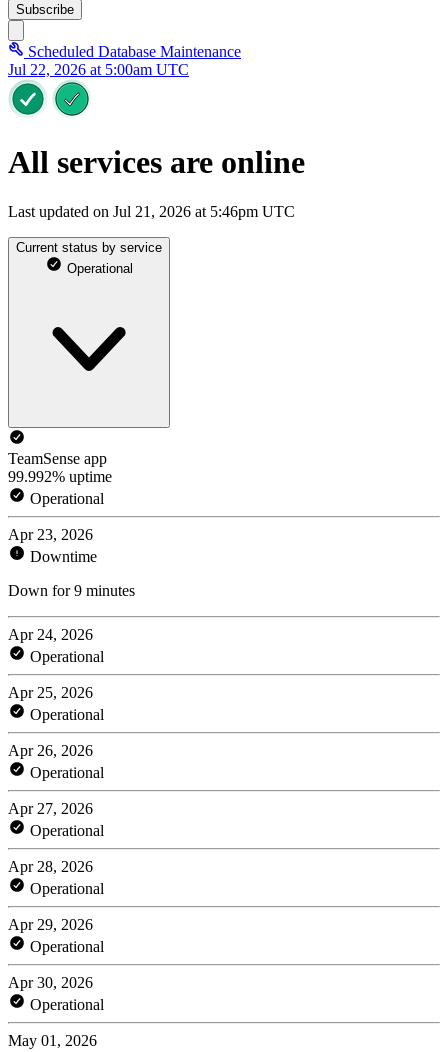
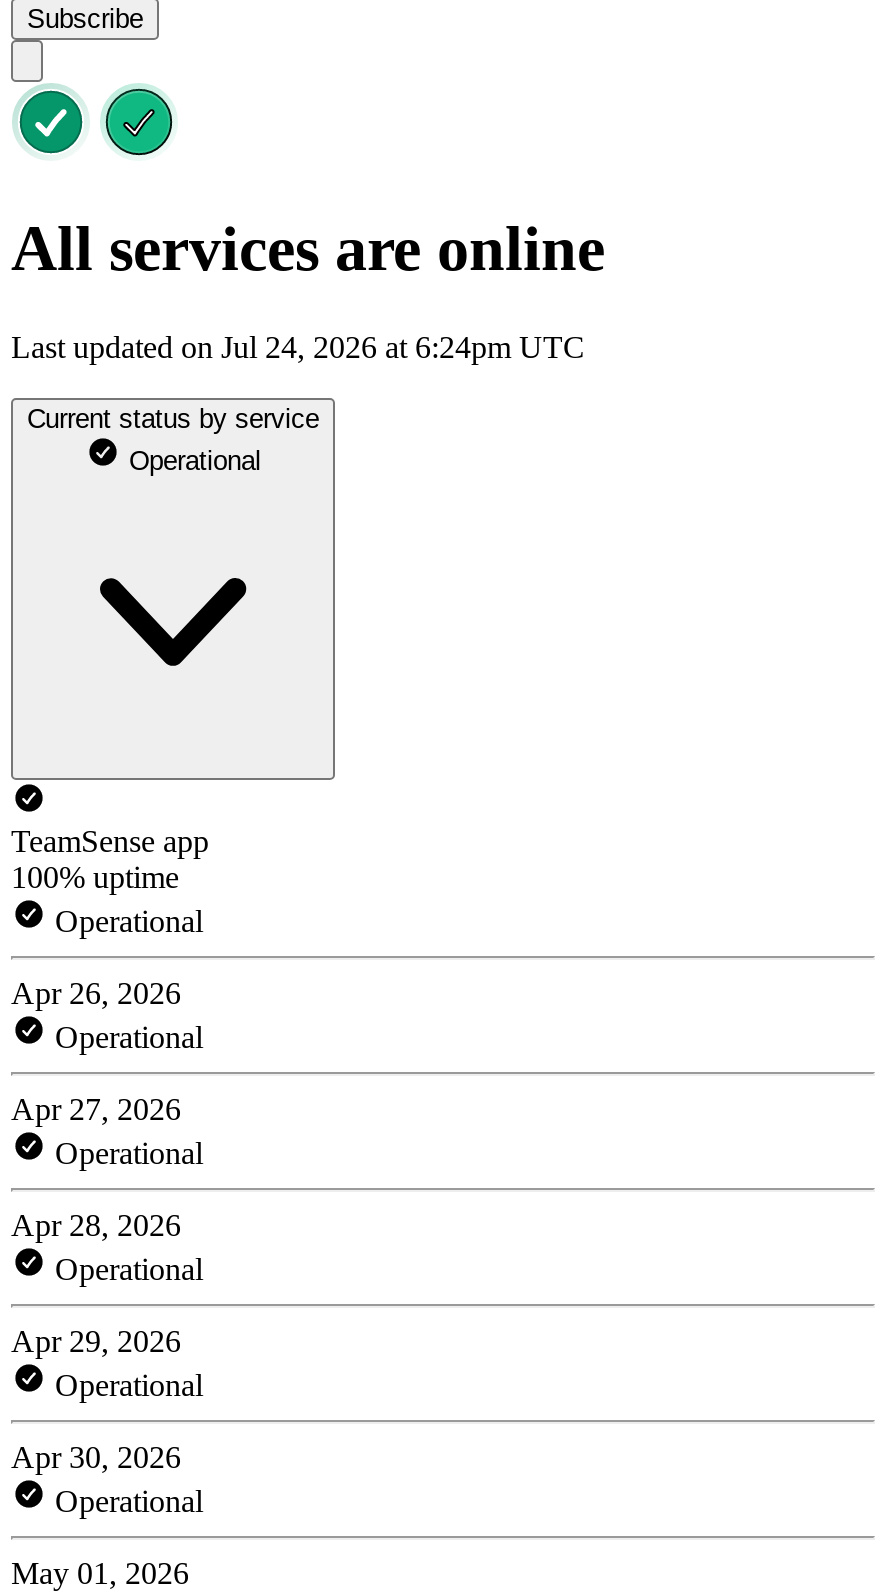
[8,43,241,78] Scheduled Database Maintenance | Jul 22, 2026 at 5:00am UTC -> none
[8,203,295,220] Last updated on Jul 21, 2026 at 5:46pm UTC -> [11,330,585,364] Last updated on Jul 24, 2026 at 6:24pm UTC
[8,468,135,701] 99.992% uptime | Operational | Apr 23, 2026 | Downtime | Down for 9 minutes | Apr 24, 2026 | Operational | Apr 25, 2026 -> [11,860,179,894] 100% uptime

